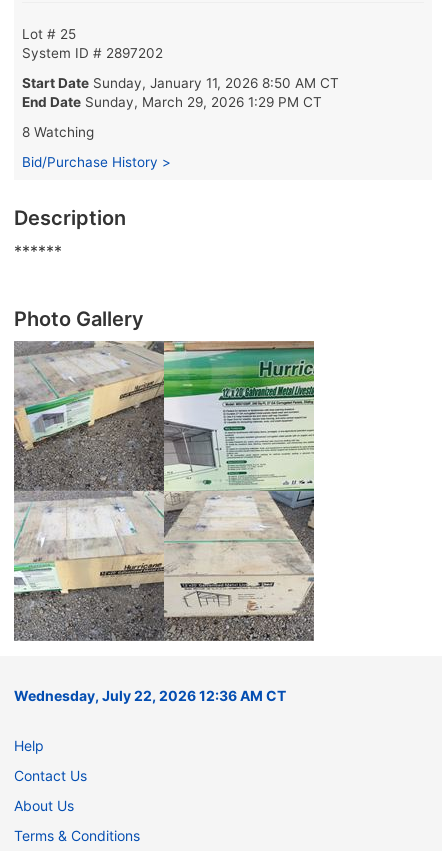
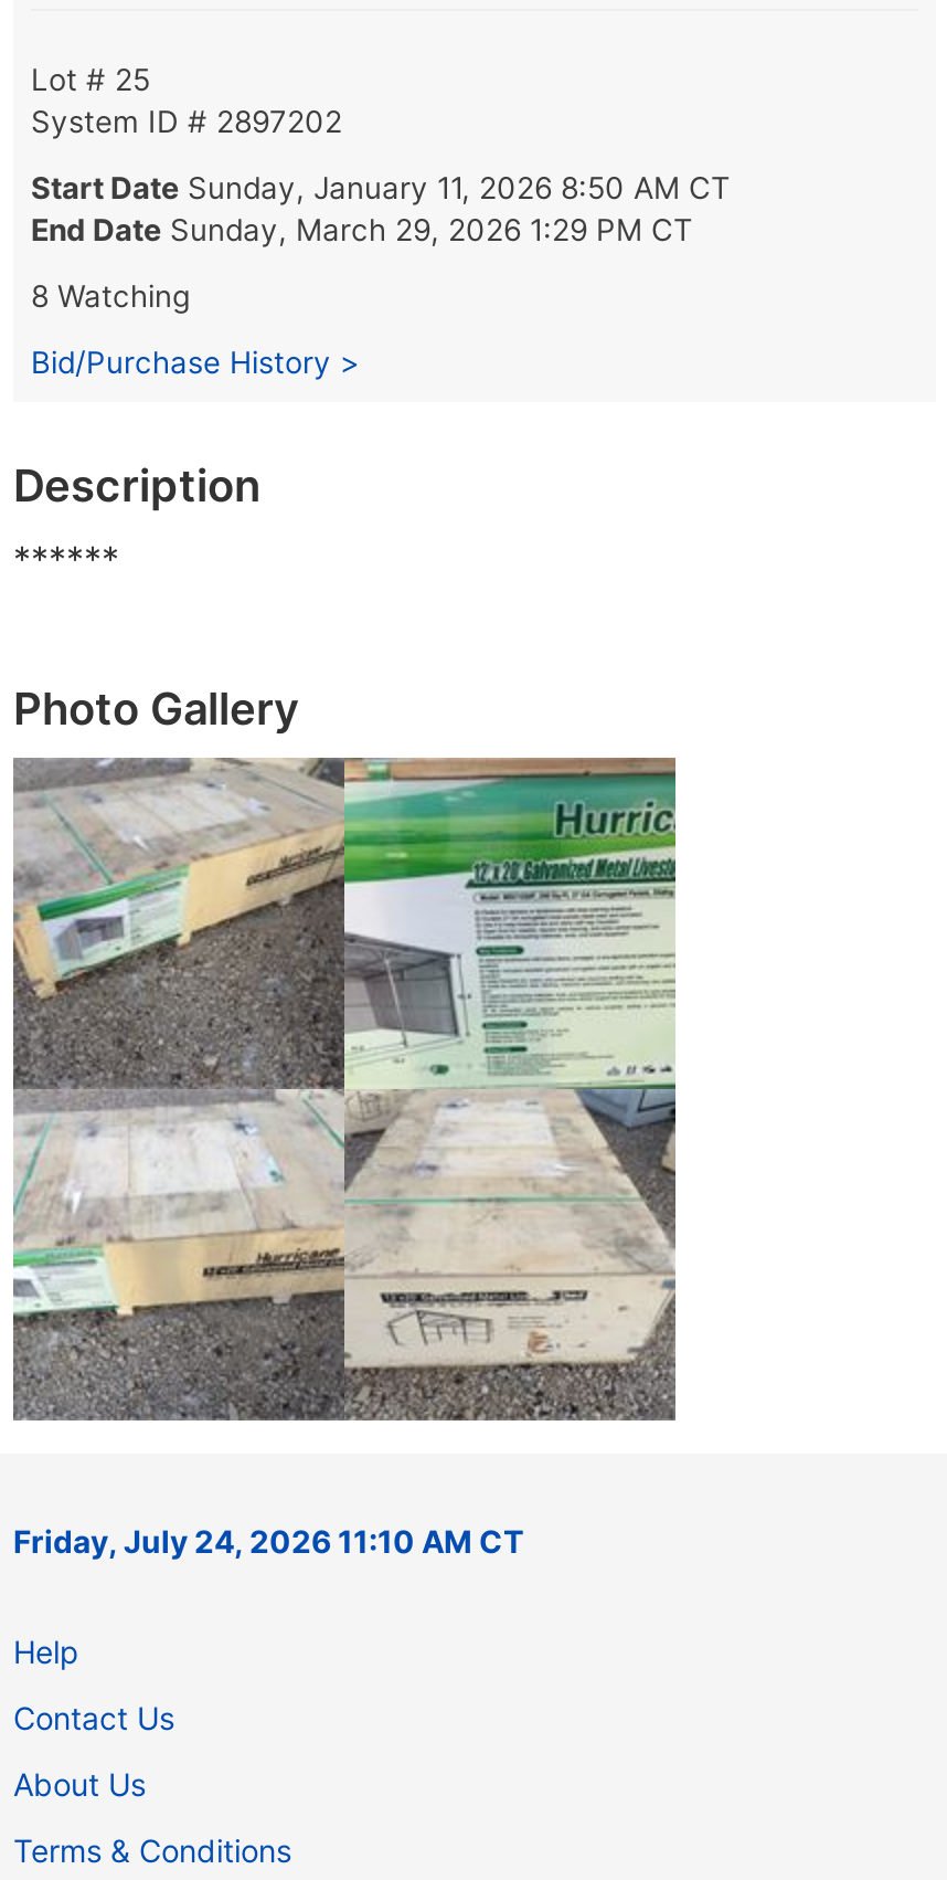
[14,687,286,704] Wednesday, July 22, 2026 12:36 AM CT -> [13,1523,523,1560] Friday, July 24, 2026 11:10 AM CT

